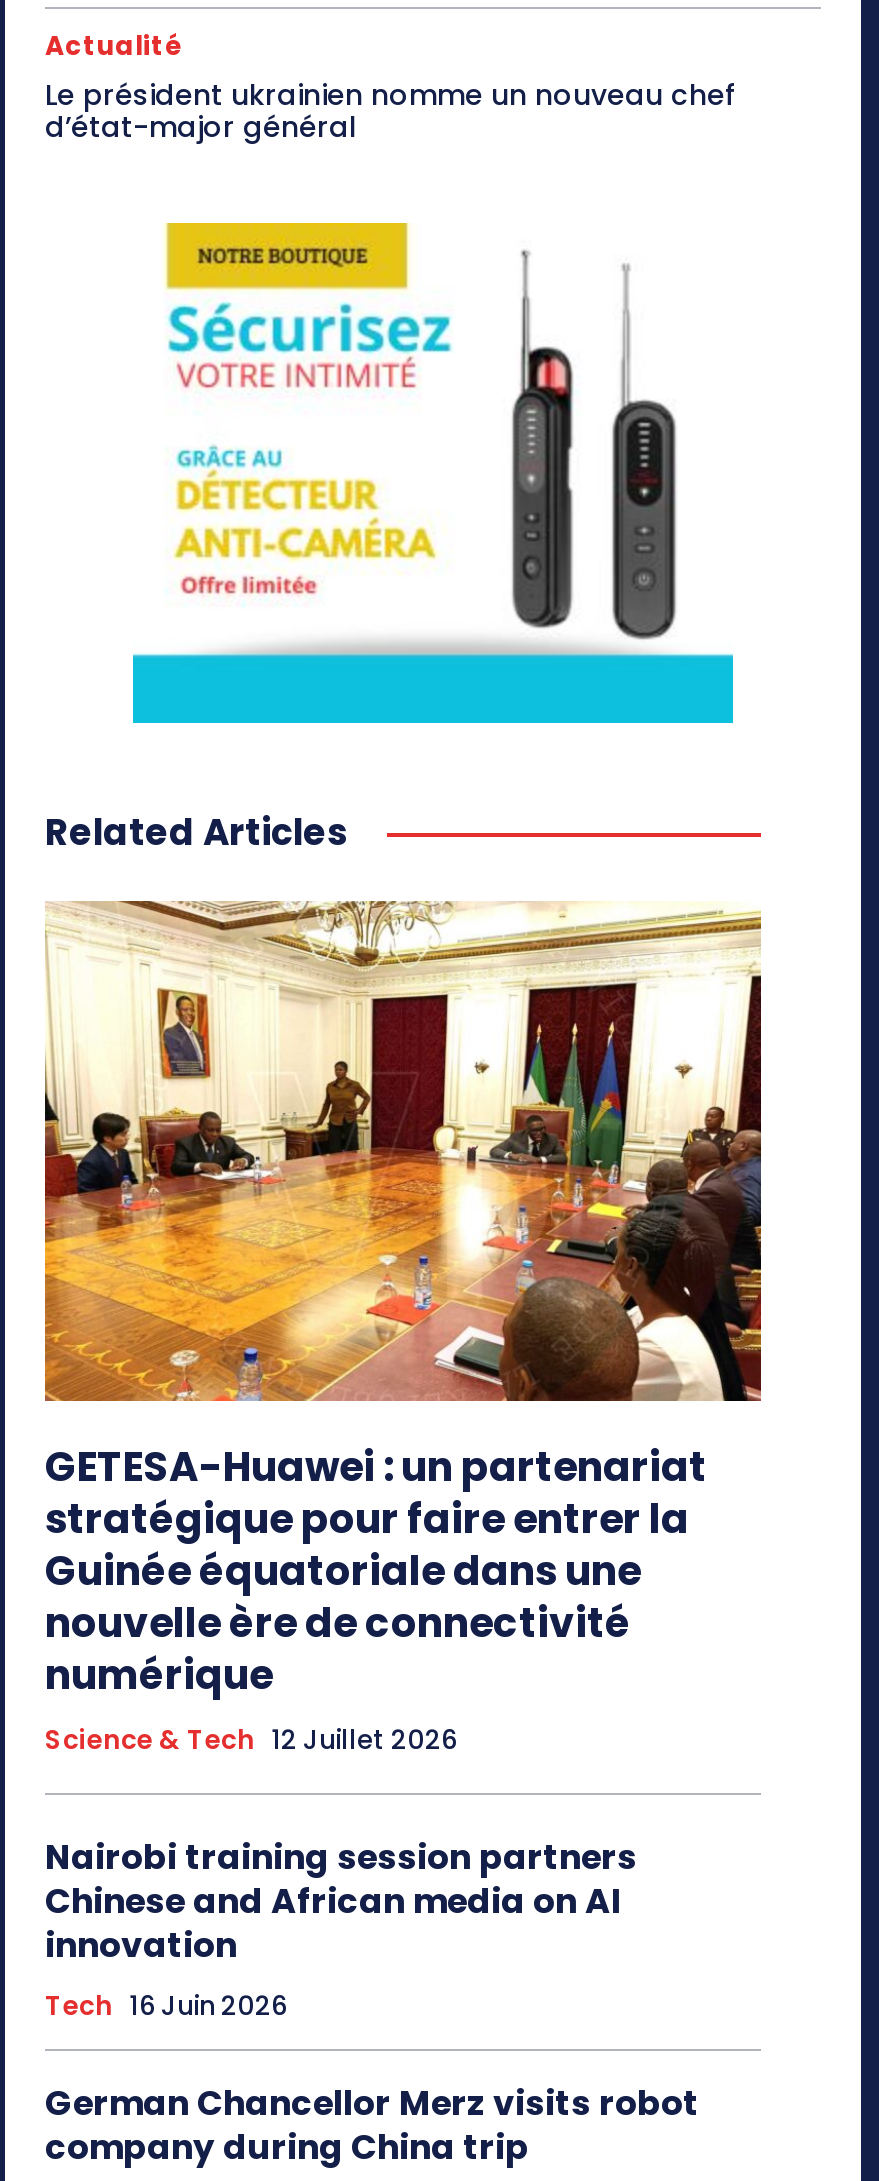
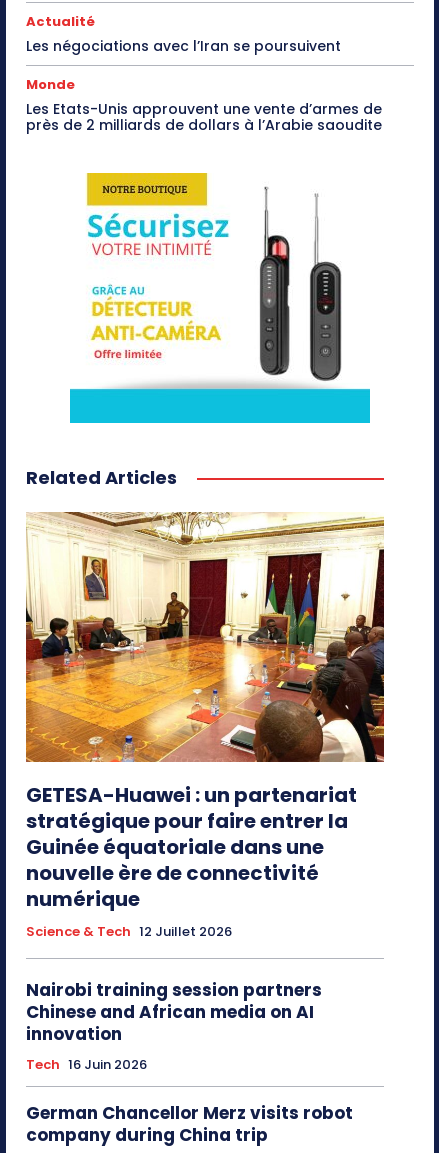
[45,74,737,146] Le président ukrainien nomme un nouveau chef | d’état-major général -> [26,36,382,135] Les négociations avec l’Iran se poursuivent | Monde | Les Etats-Unis approuvent une vente d’armes de | près de 2 milliards de dollars à l’Arabie saoudite

